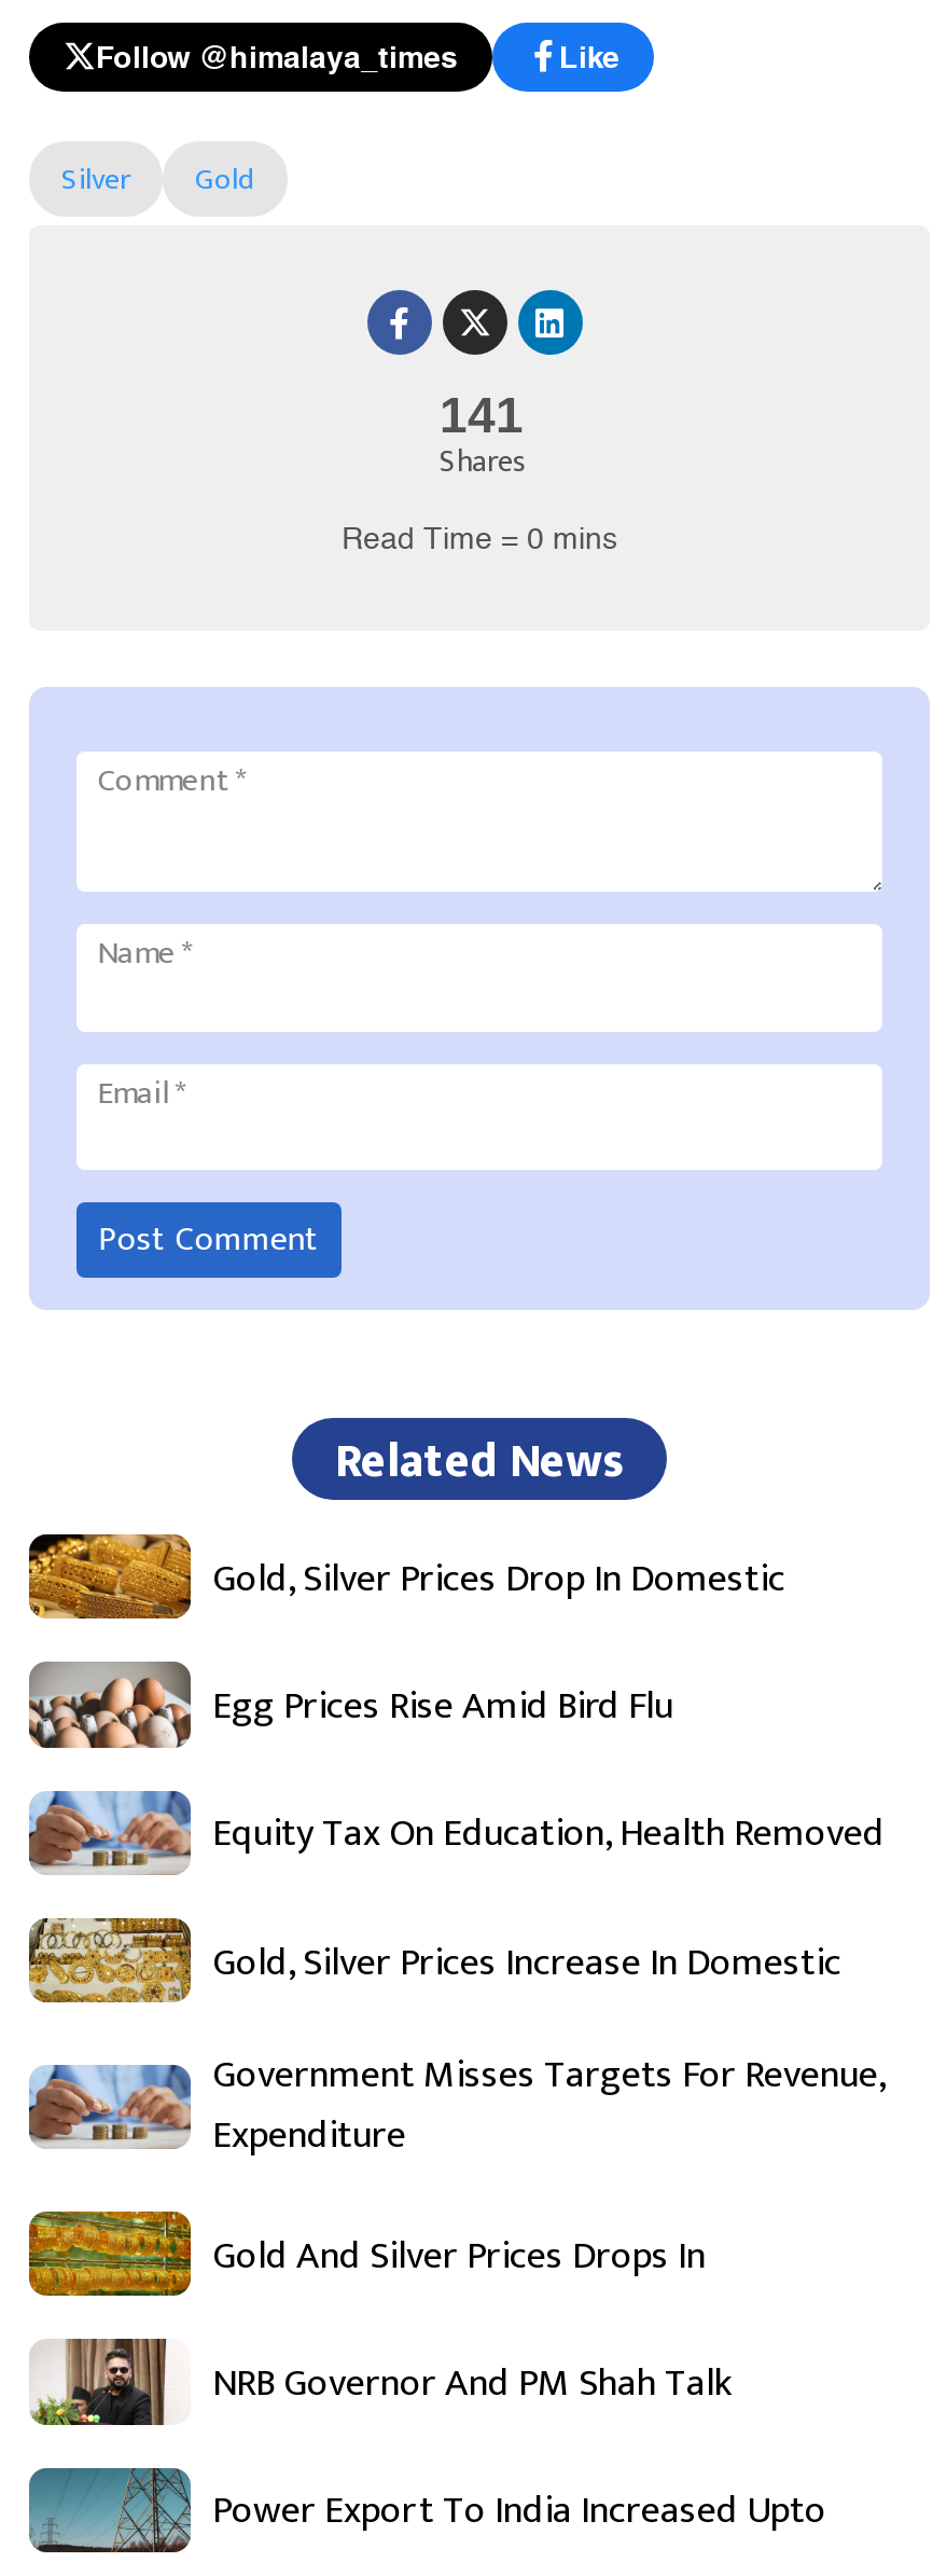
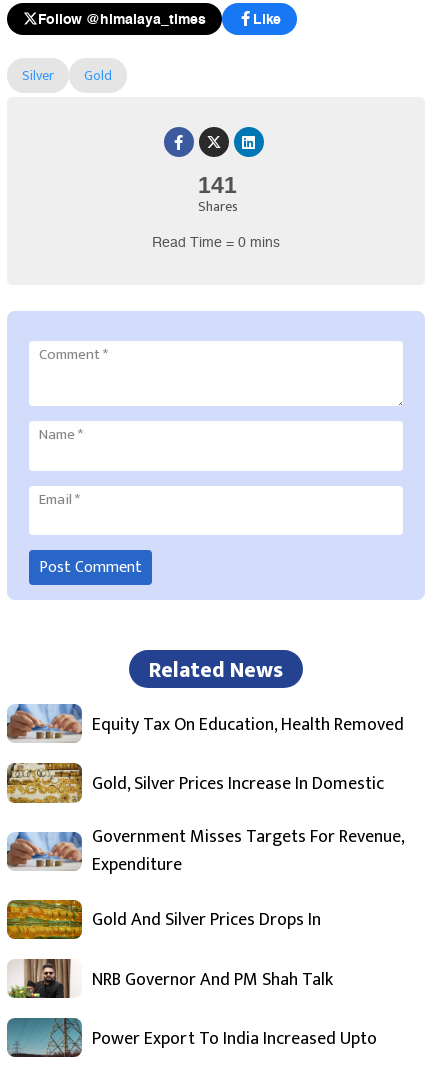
[27,1532,785,1739] [image] | Gold, Silver Prices Drop In Domestic | Egg Prices Rise Amid Bird Flu -> none
[29,1662,182,1750] [image] -> none

